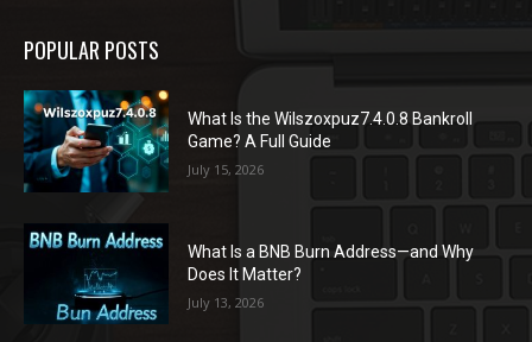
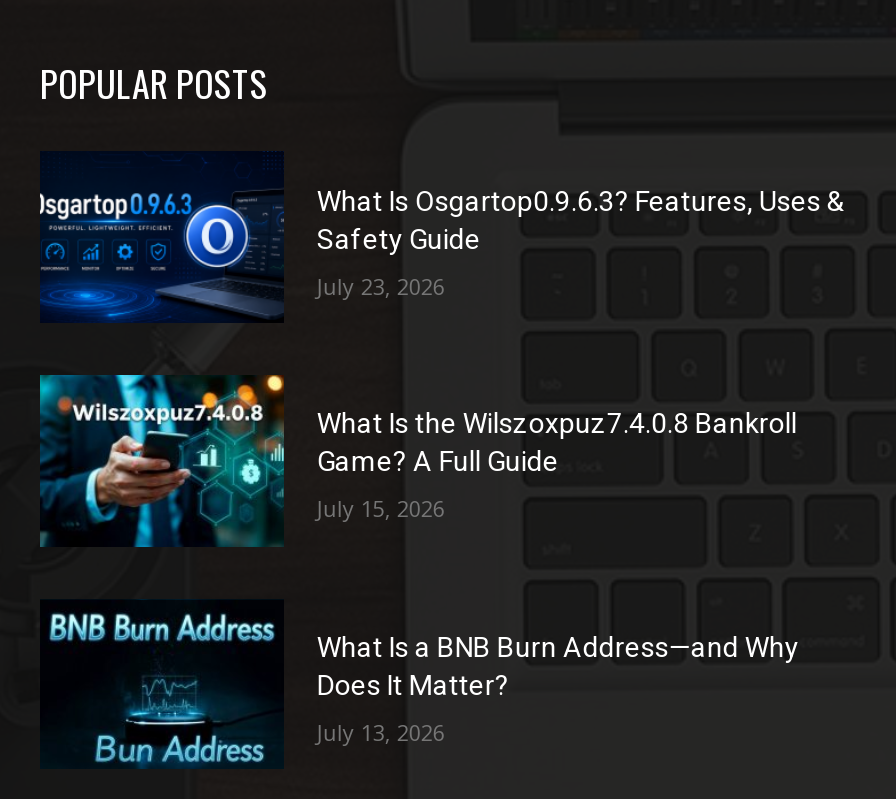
none -> [38,152,845,324] [image] | What Is Osgartop0.9.6.3? Features, Uses & | Safety Guide | July 23, 2026

